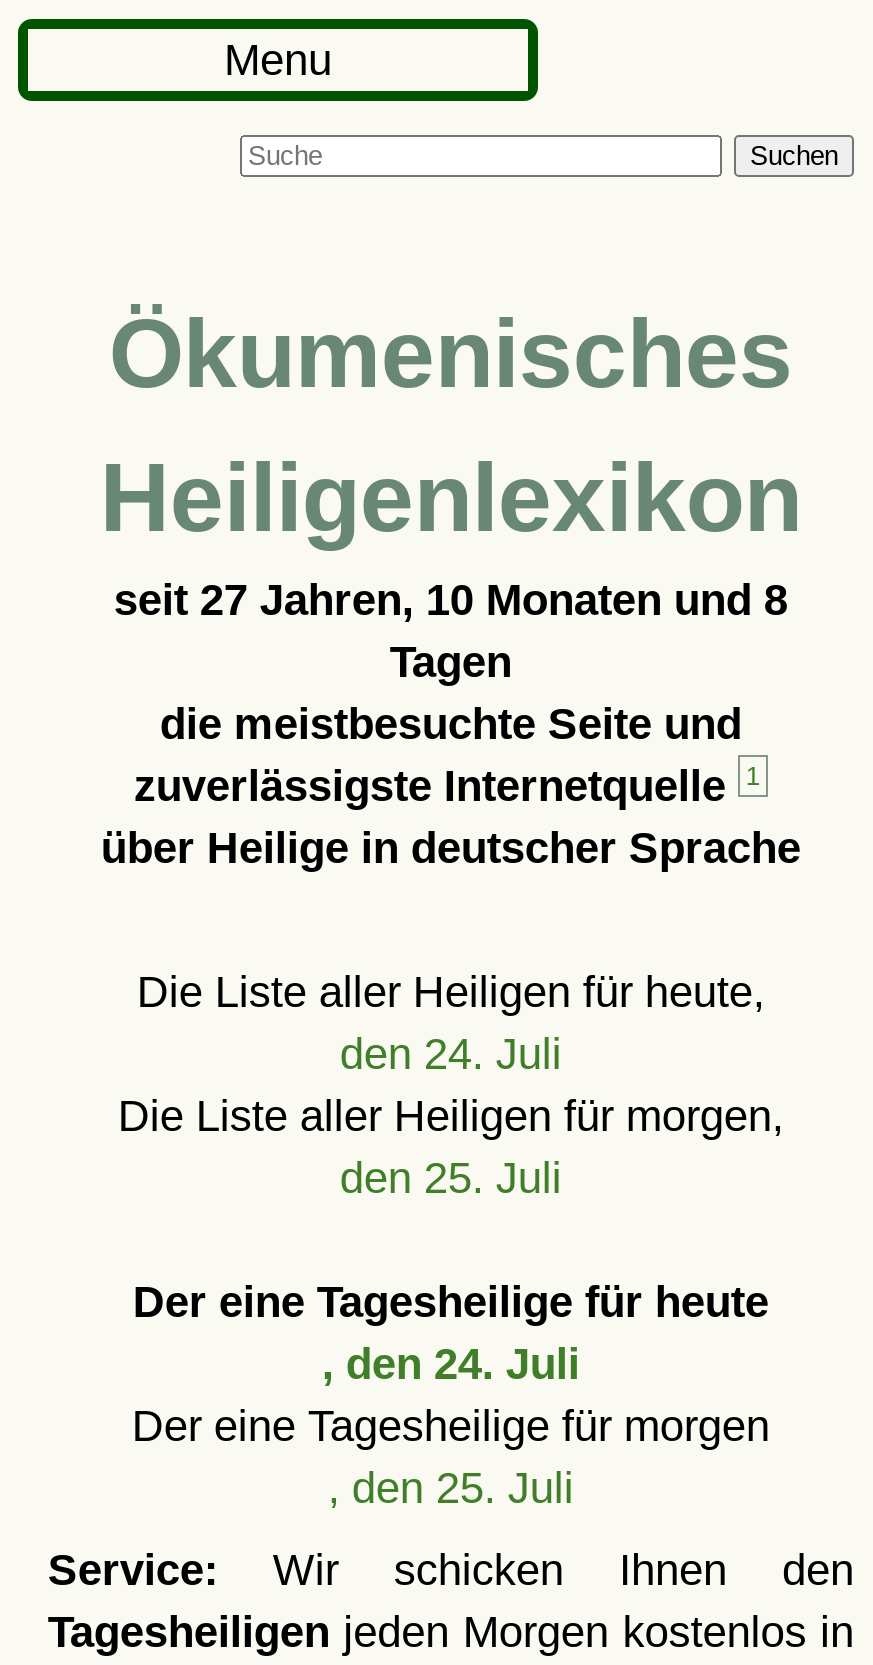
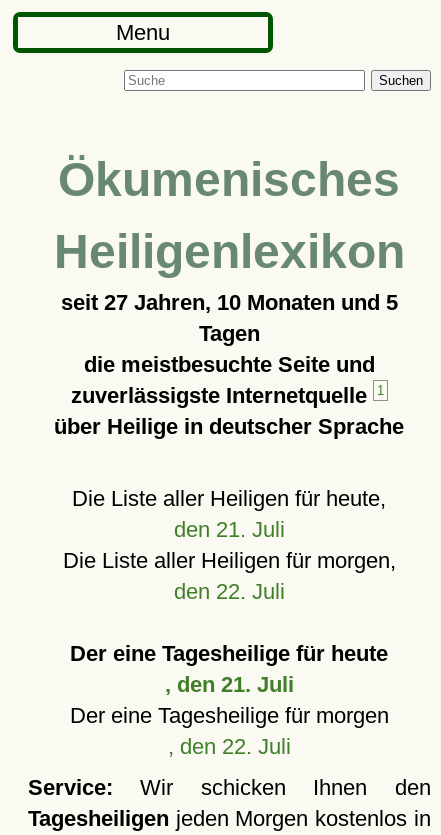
[114,575,788,625] seit 27 Jahren, 10 Monaten und 8 -> [61,290,398,315] seit 27 Jahren, 10 Monaten und 5
[340,1029,562,1079] den 24. Juli -> [174,517,285,542] den 21. Juli
[340,1153,562,1203] den 25. Juli -> [174,579,285,604] den 22. Juli
[322,1339,580,1389] , den 24. Juli -> [165,672,294,697] , den 21. Juli
[328,1463,574,1513] , den 25. Juli -> [168,734,291,759] , den 22. Juli

